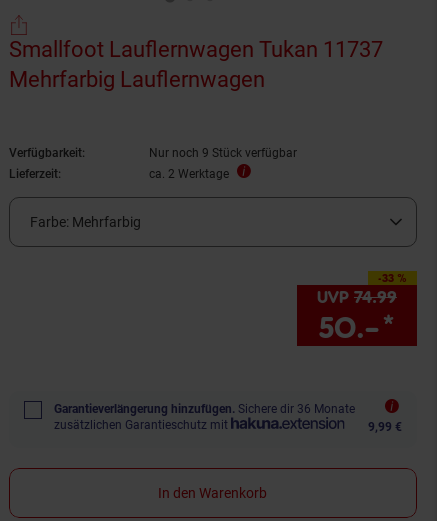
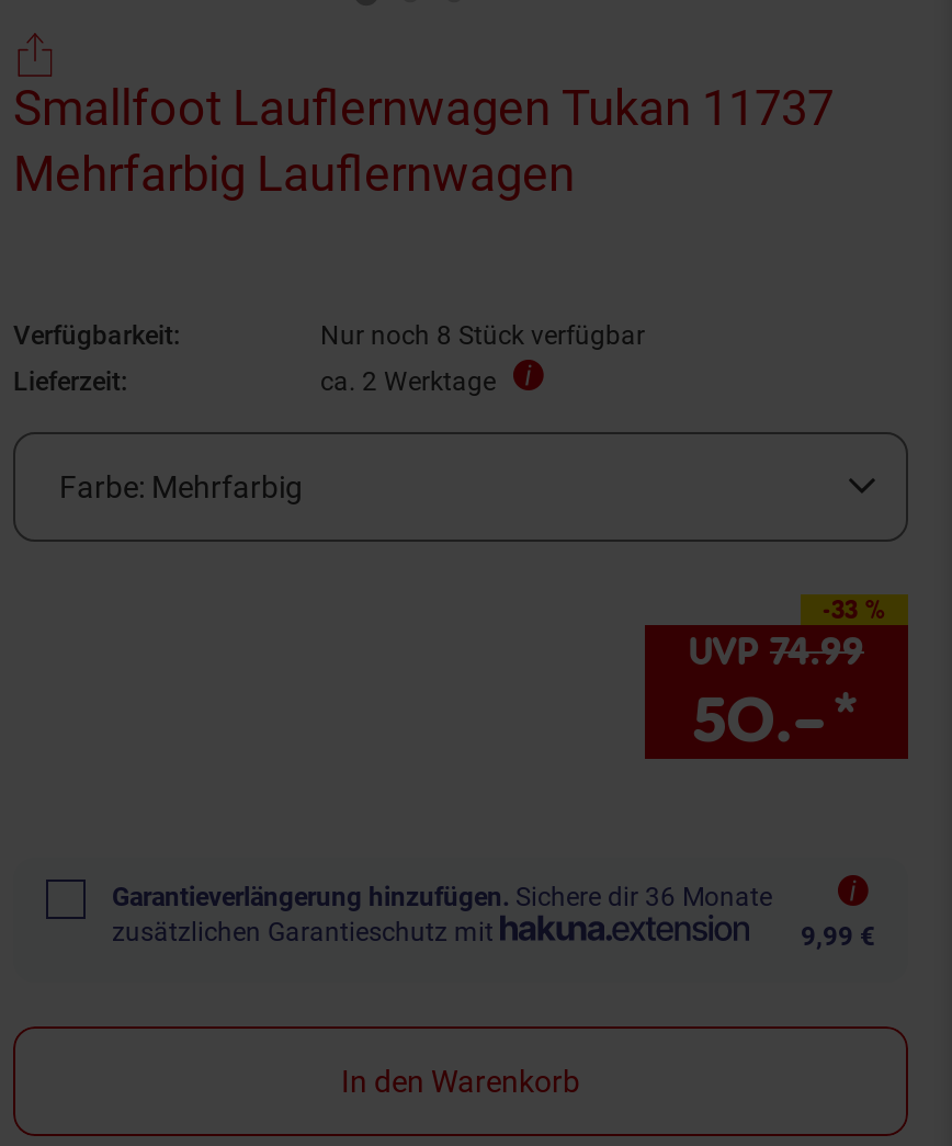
[149,146,297,160] Nur noch 9 Stück verfügbar -> [320,320,645,351] Nur noch 8 Stück verfügbar

